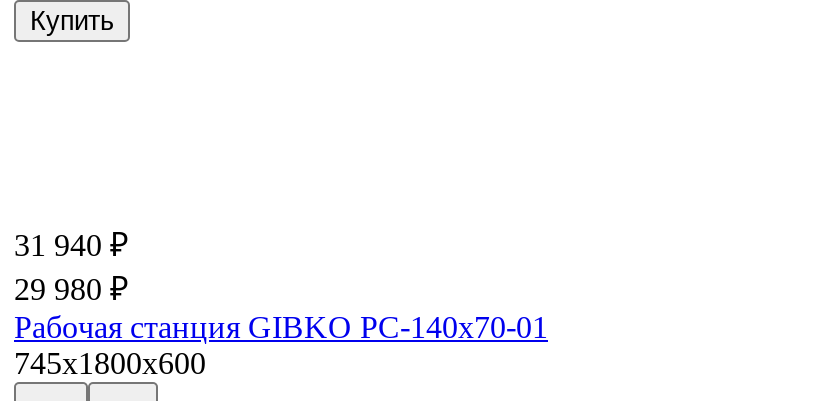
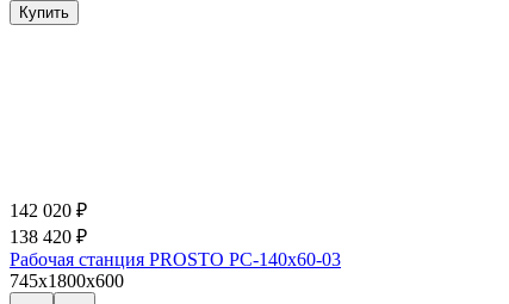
[14,227,128,261] 31 940 ₽ -> [10,200,87,220] 142 020 ₽
[14,271,128,305] 29 980 ₽ -> [10,226,87,246] 138 420 ₽
[14,309,548,343] Рабочая станция GIBKO РС-140х70-01 -> [10,249,341,269] Рабочая станция PROSTO РС-140х60-03

